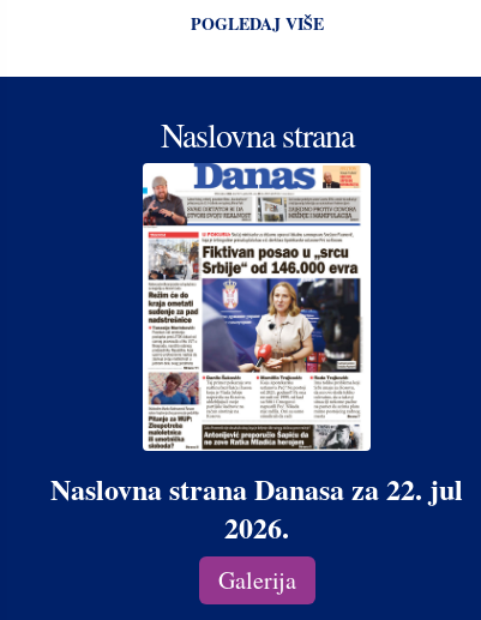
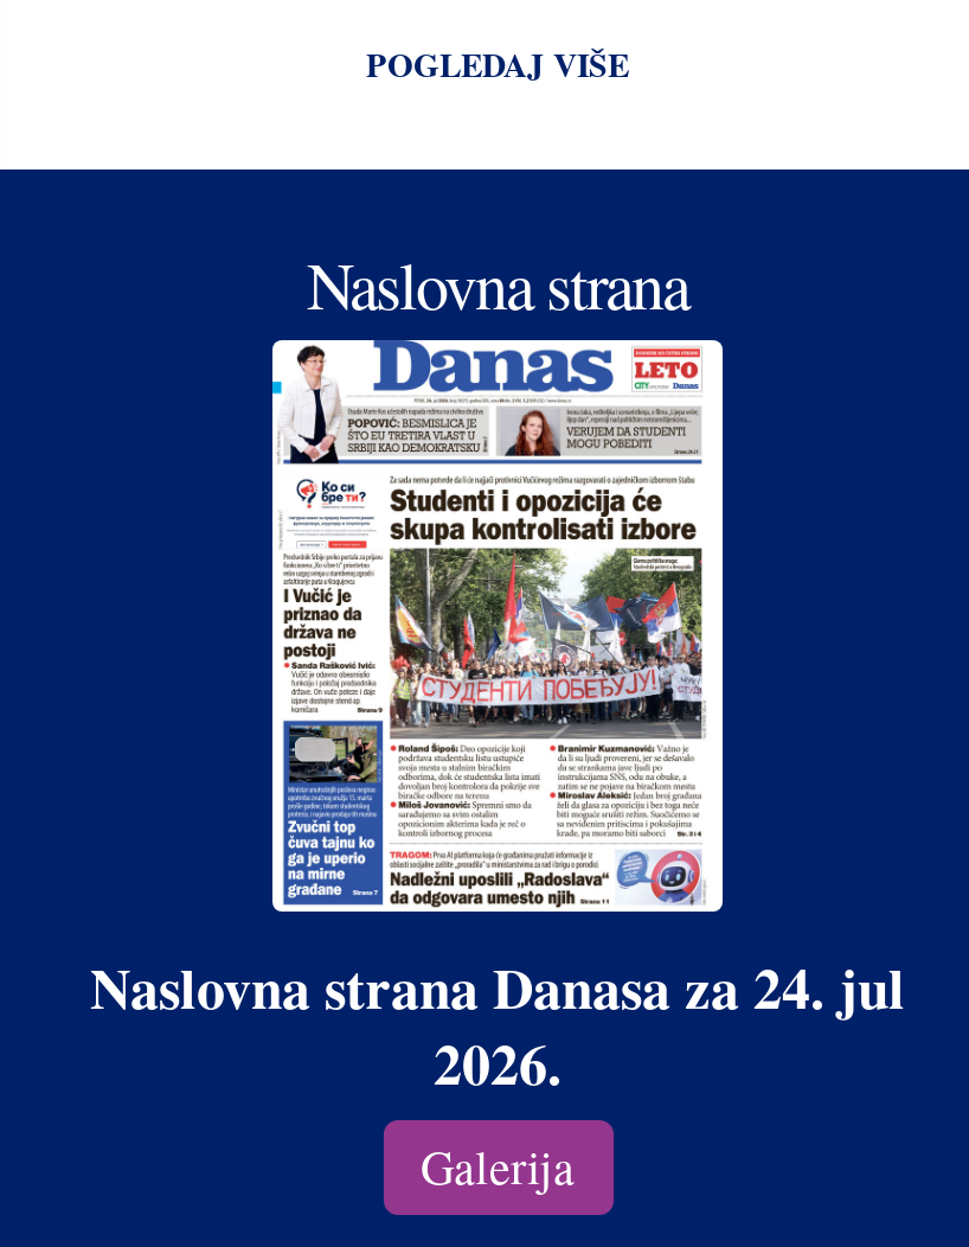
[50,164,463,509] [image] | Naslovna strana Danasa za 22. jul -> [90,343,905,1028] [image] | Naslovna strana Danasa za 24. jul

